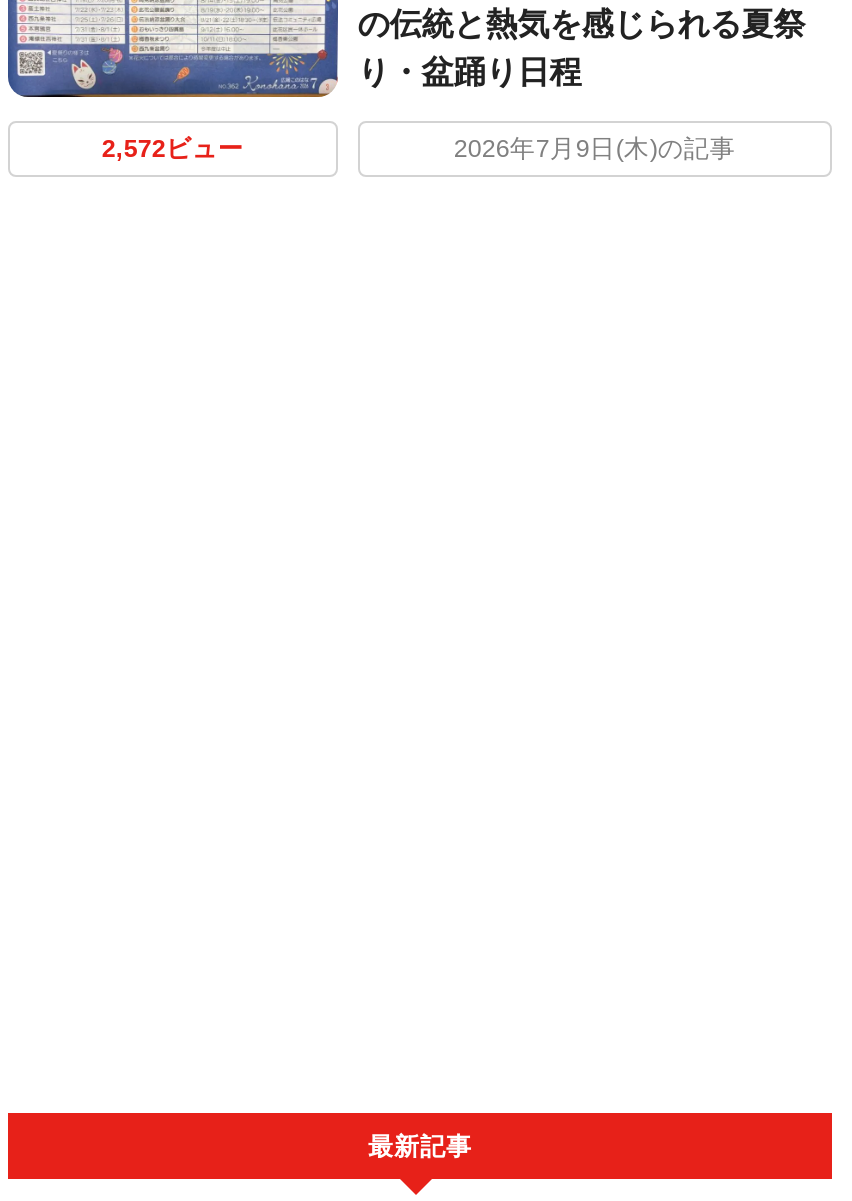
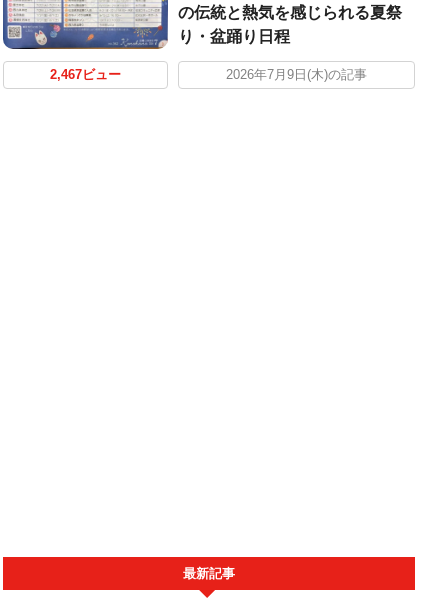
[102,136,244,164] 2,572ビュー -> [50,68,121,82] 2,467ビュー

